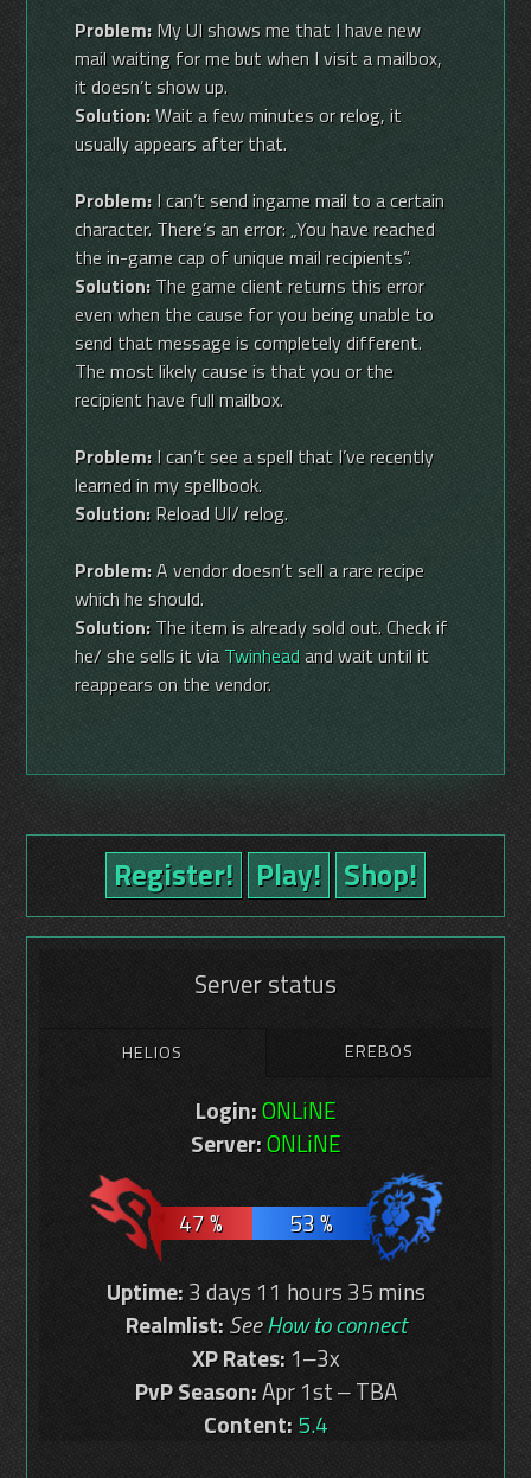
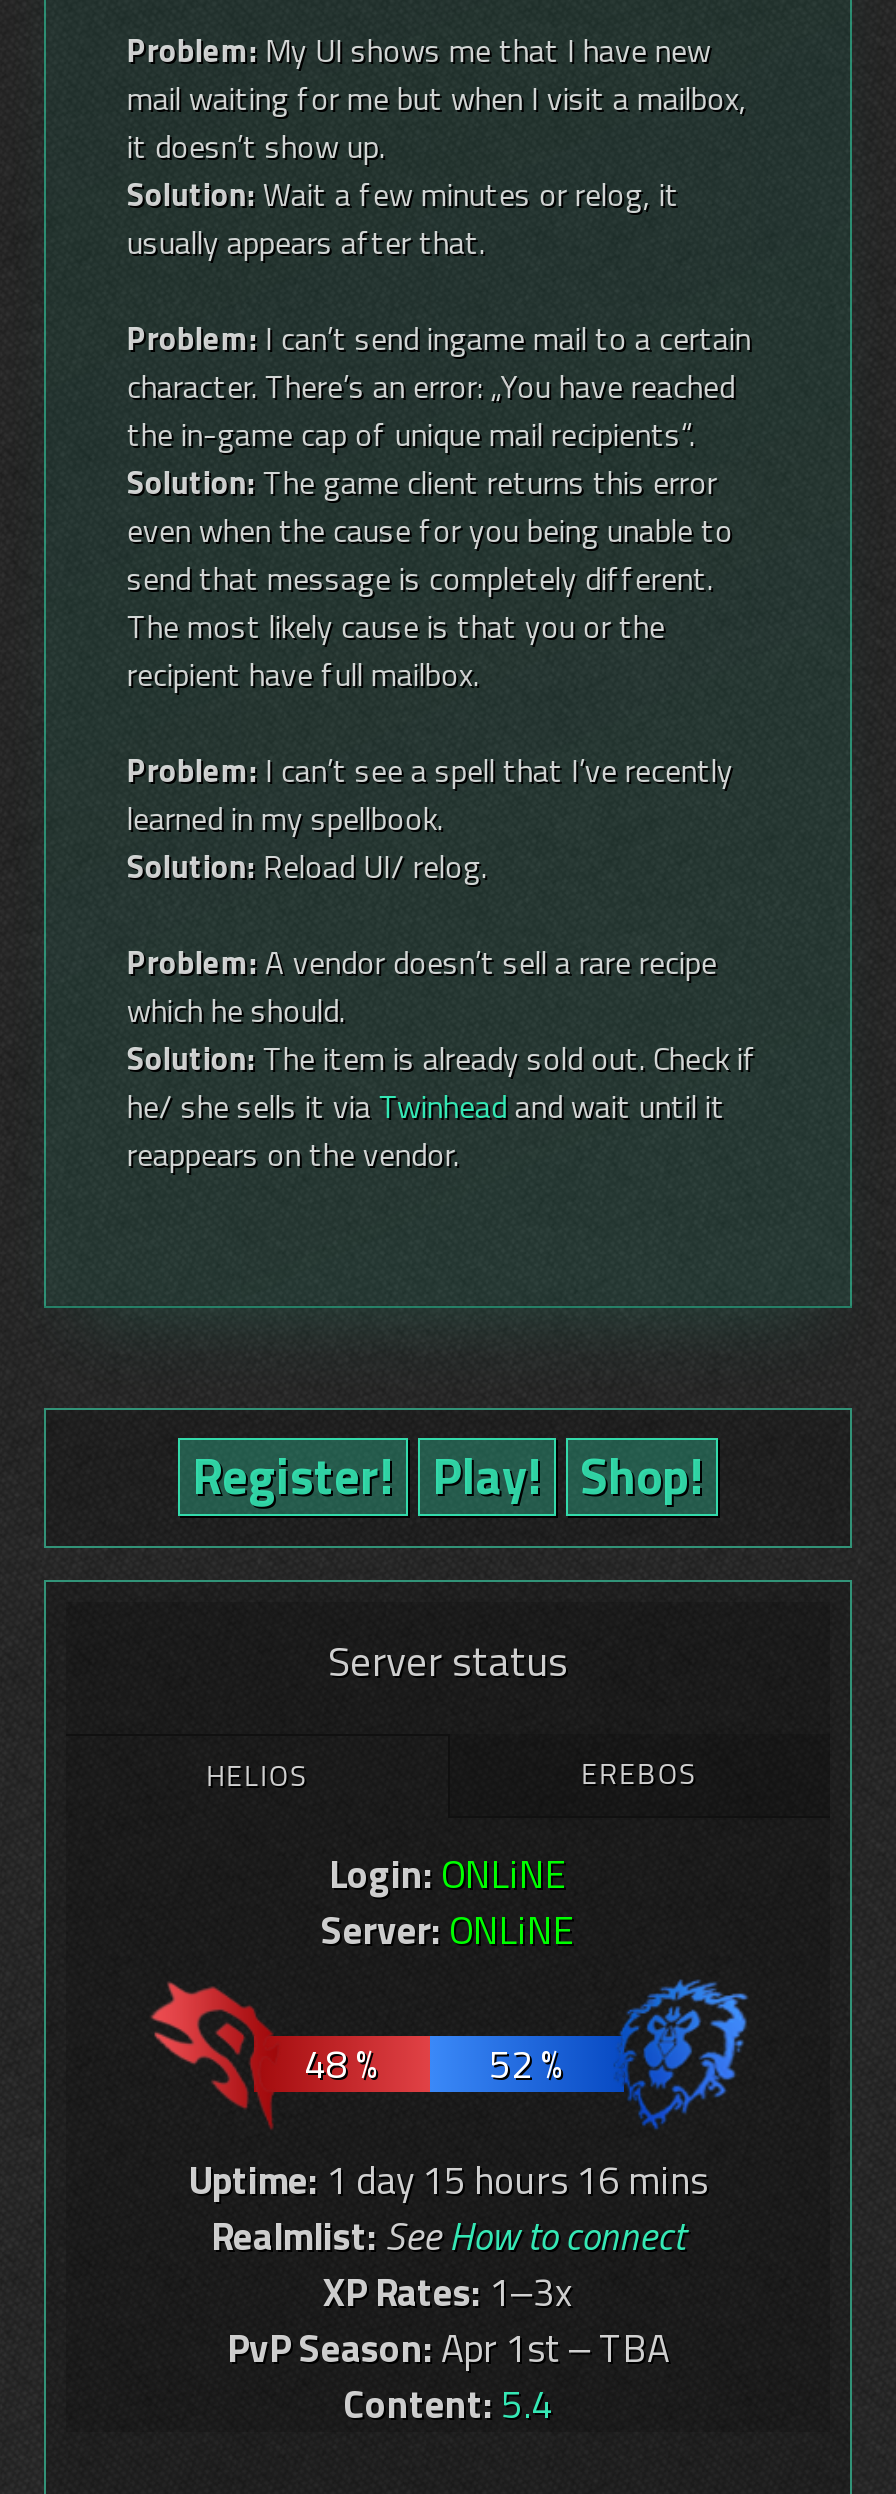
[179,1205,223,1240] 47 % -> [304,2034,378,2092] 48 %
[289,1205,332,1240] 53 % -> [489,2034,563,2092] 52 %
[106,1274,425,1309] Uptime: 3 days 11 hours 35 mins -> [188,2150,708,2208] Uptime: 1 day 15 hours 16 mins

